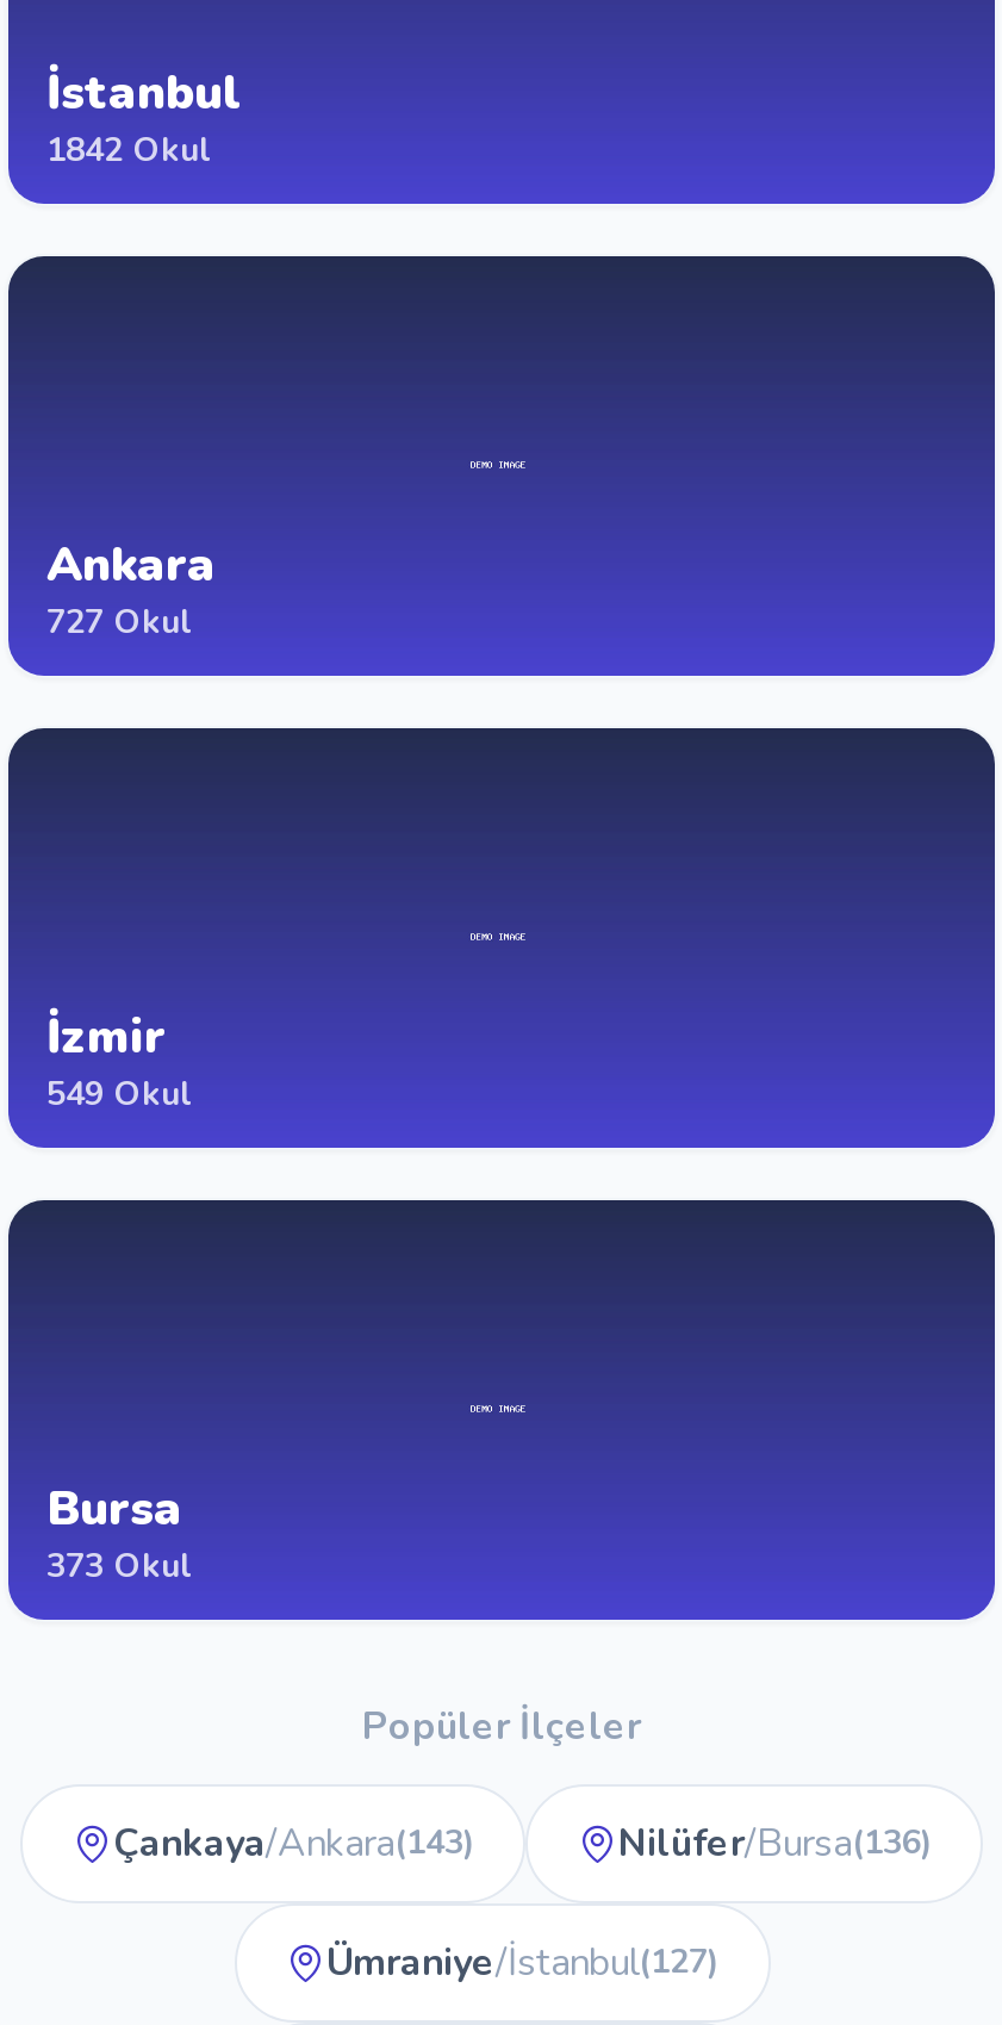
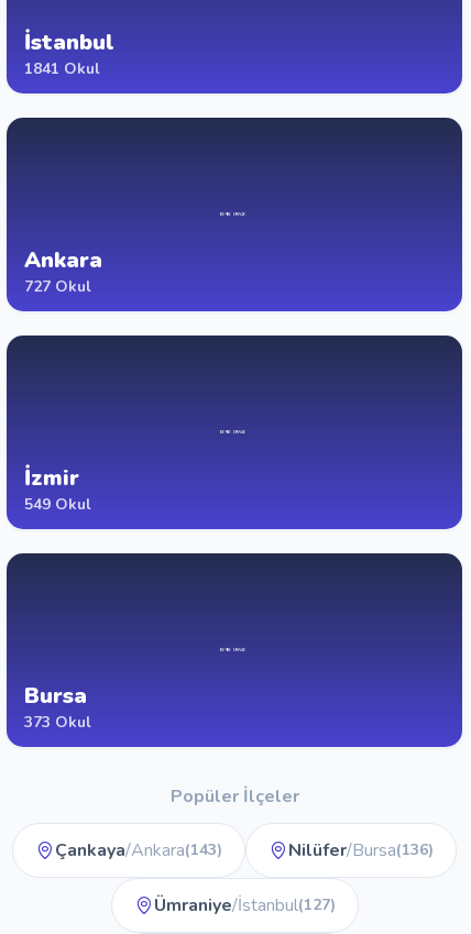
[46,128,211,173] 1842 Okul -> [24,58,100,79] 1841 Okul

